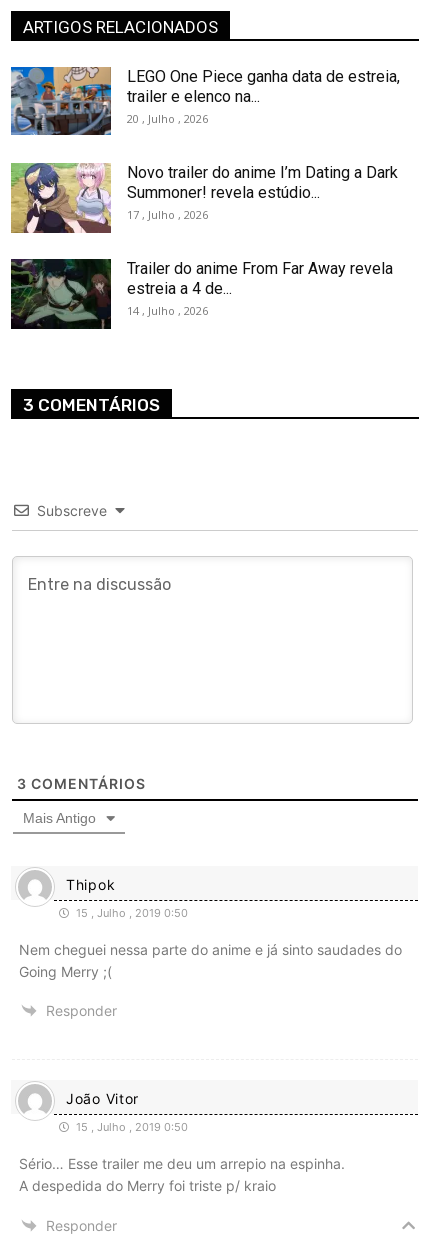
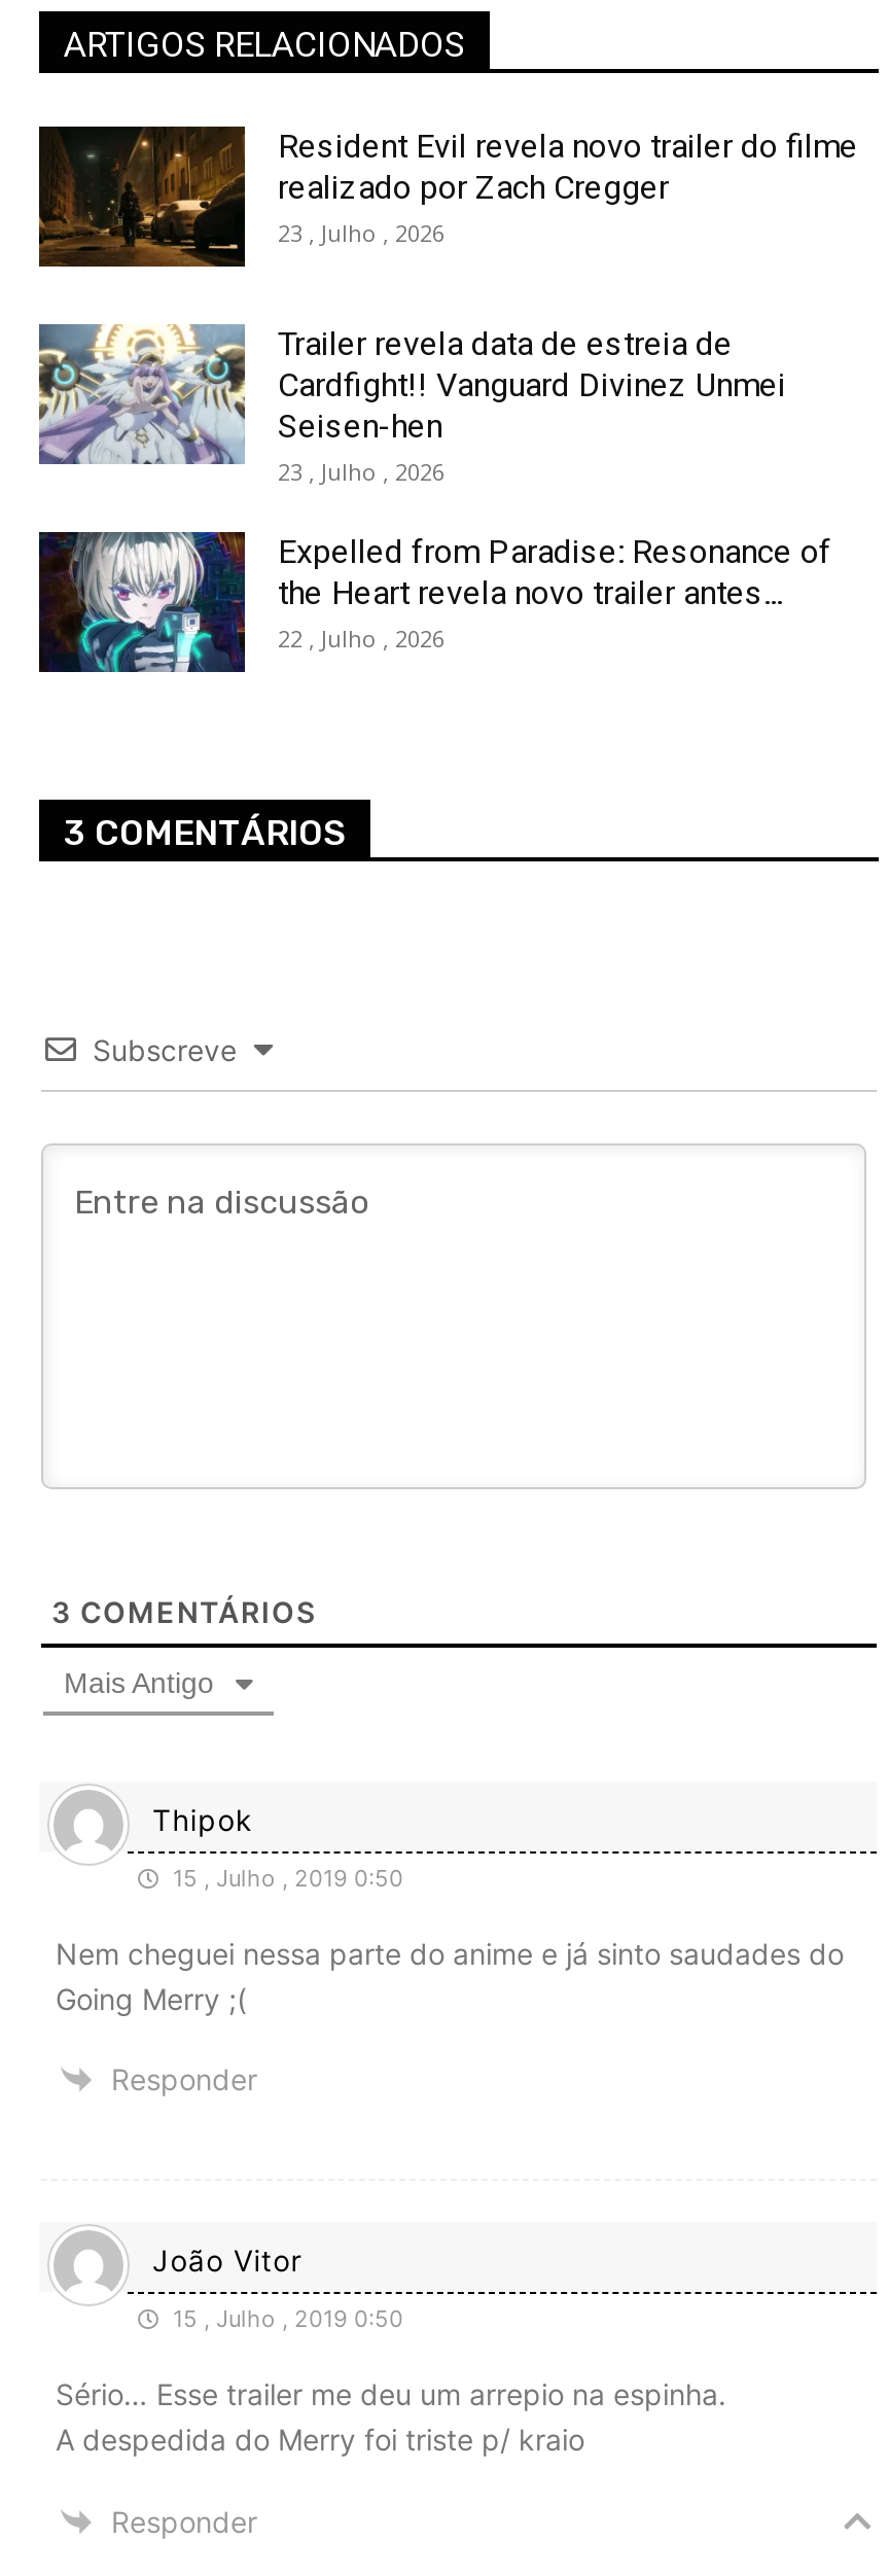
[10,66,400,136] [image] | LEGO One Piece ganha data de estreia, | trailer e elenco na... | 20 , Julho , 2026 -> [37,125,858,269] [image] | Resident Evil revela novo trailer do filme | realizado por Zach Cregger | 23 , Julho , 2026
[11,163,398,234] [image] | Novo trailer do anime I’m Dating a Dark | Summoner! revela estúdio... | 17 , Julho , 2026 -> [37,323,786,486] [image] | Trailer revela data de estreia de | Cardfight!! Vanguard Divinez Unmei | Seisen-hen | 23 , Julho , 2026
[11,258,393,330] [image] | Trailer do anime From Far Away revela | estreia a 4 de... | 14 , Julho , 2026 -> [39,530,831,674] [image] | Expelled from Paradise: Resonance of | the Heart revela novo trailer antes... | 22 , Julho , 2026

